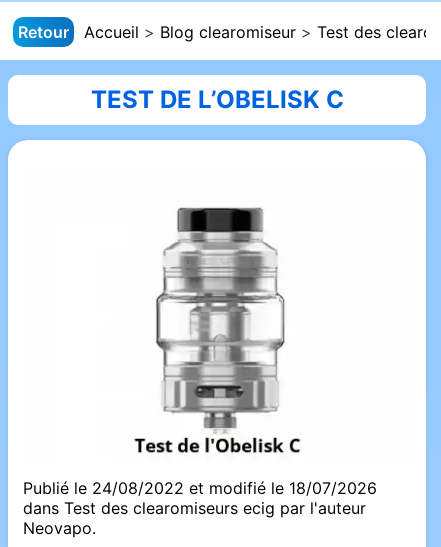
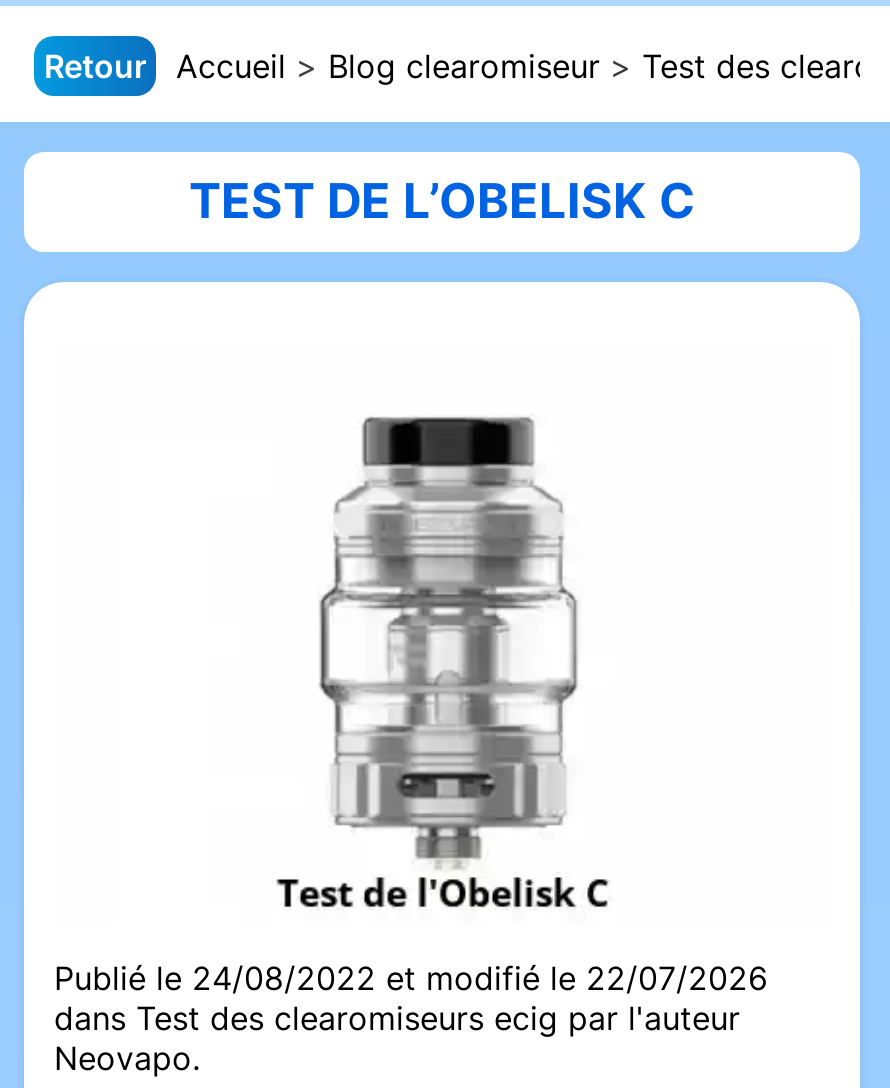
[23,478,377,498] Publié le 24/08/2022 et modifié le 18/07/2026 -> [54,958,768,998] Publié le 24/08/2022 et modifié le 22/07/2026

